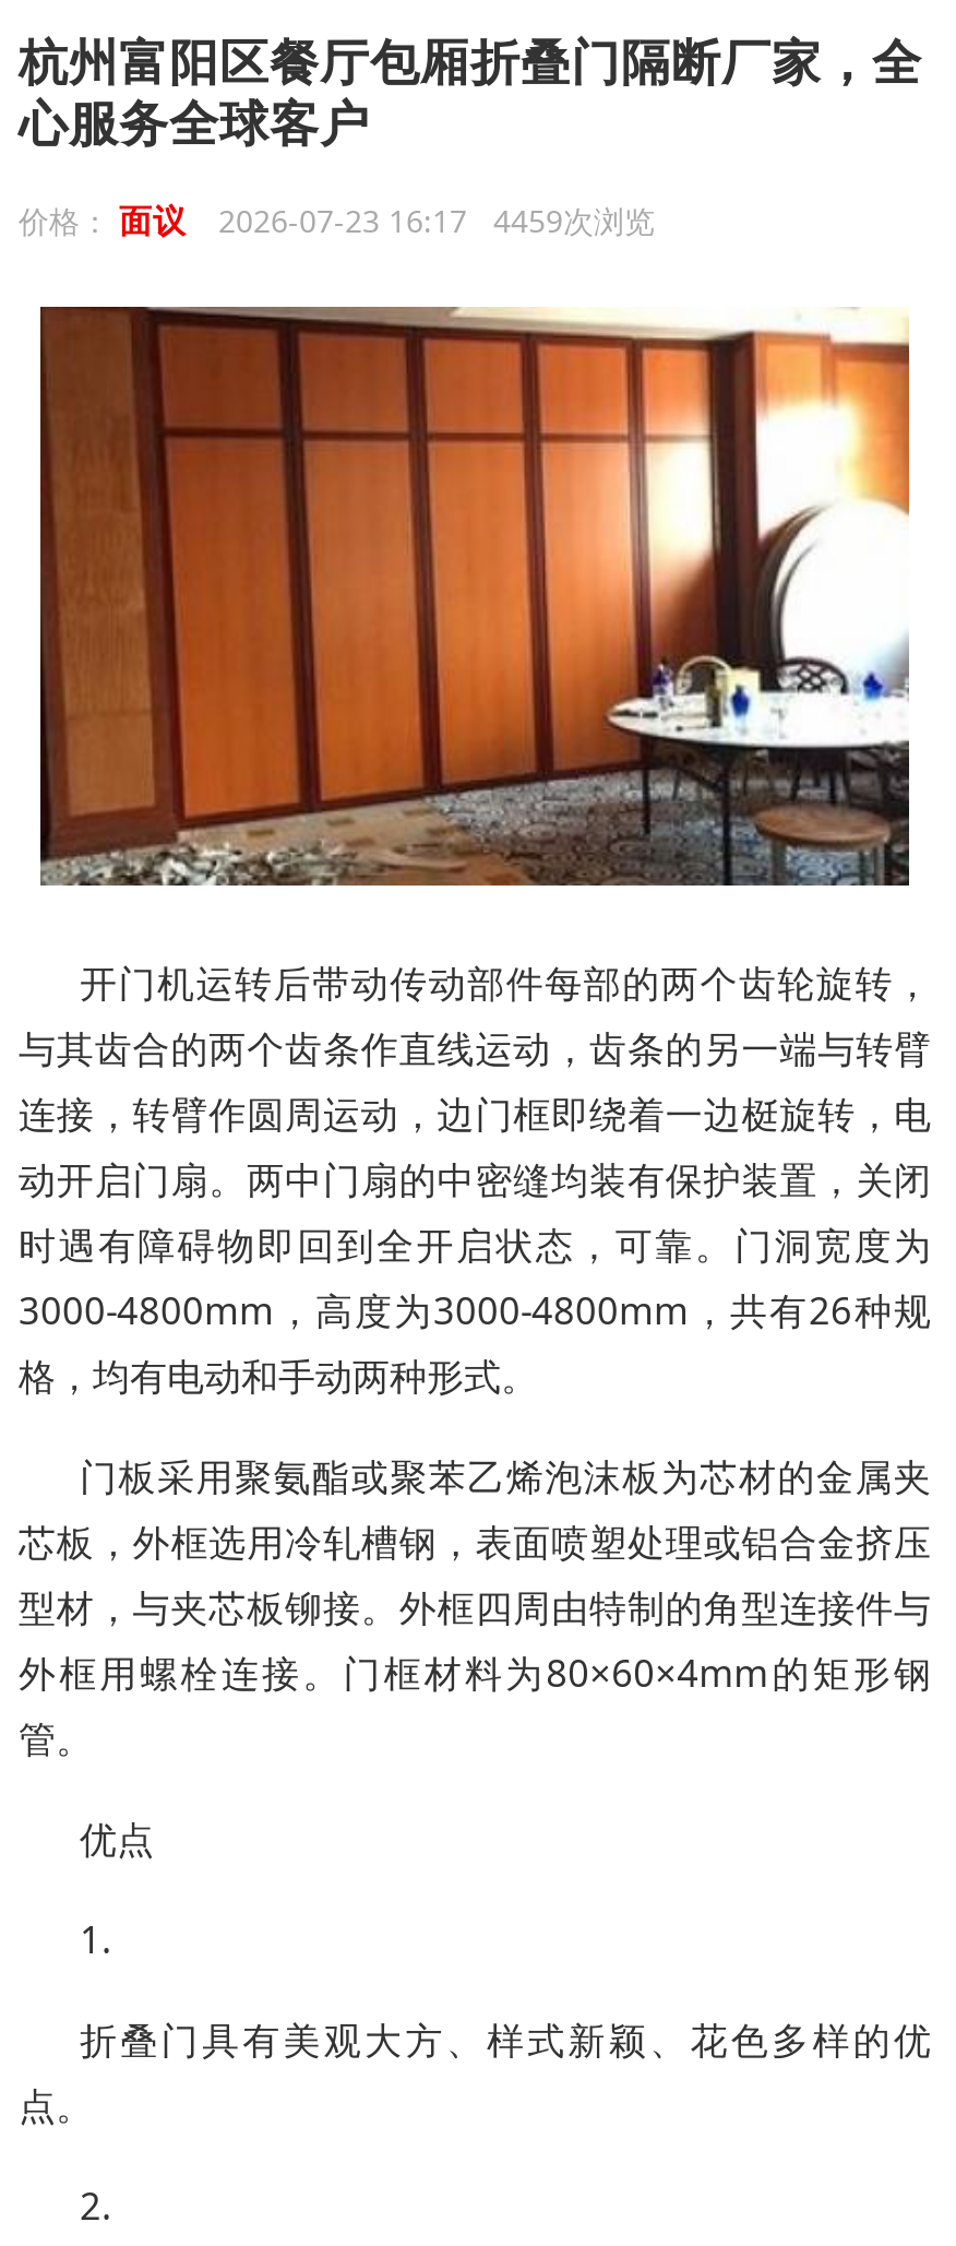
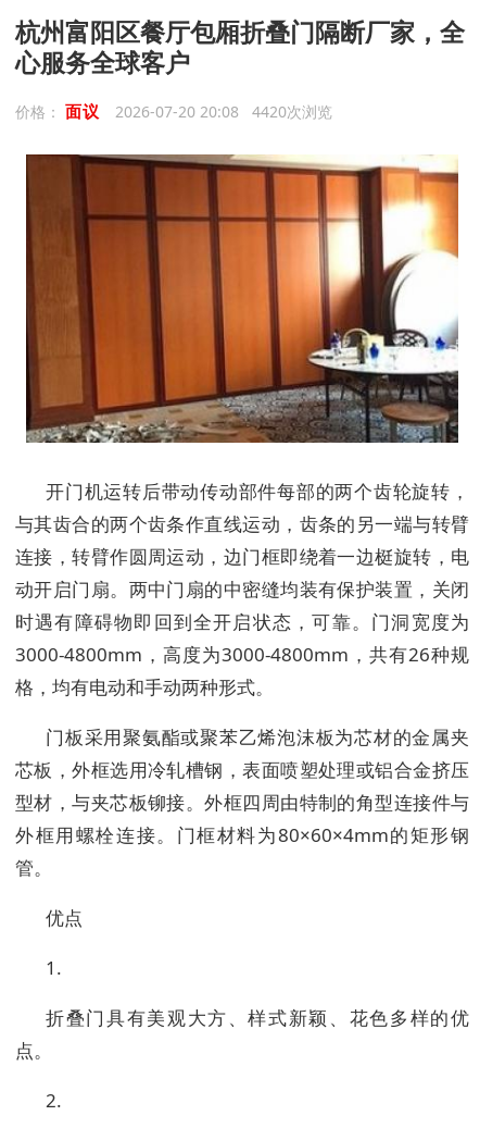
[19,198,655,241] 价格：面议 2026-07-23 16:17 4459次浏览 -> [15,100,332,122] 价格：面议 2026-07-20 20:08 4420次浏览

